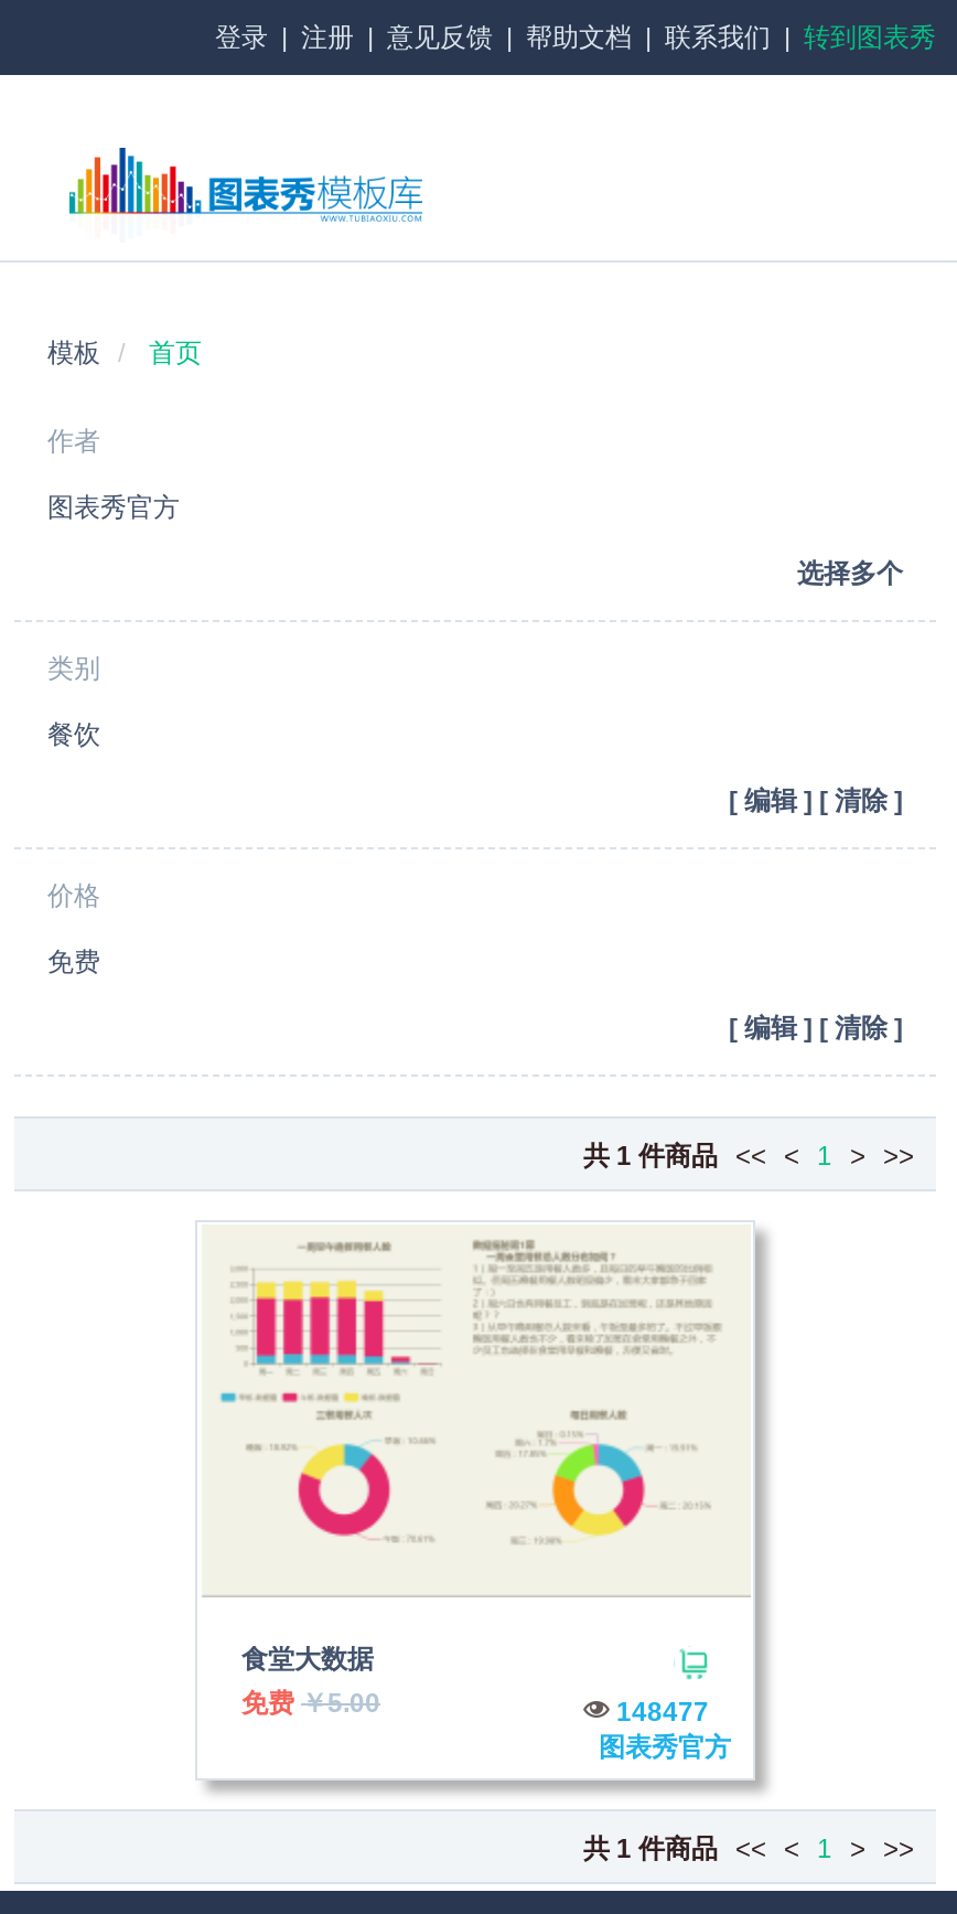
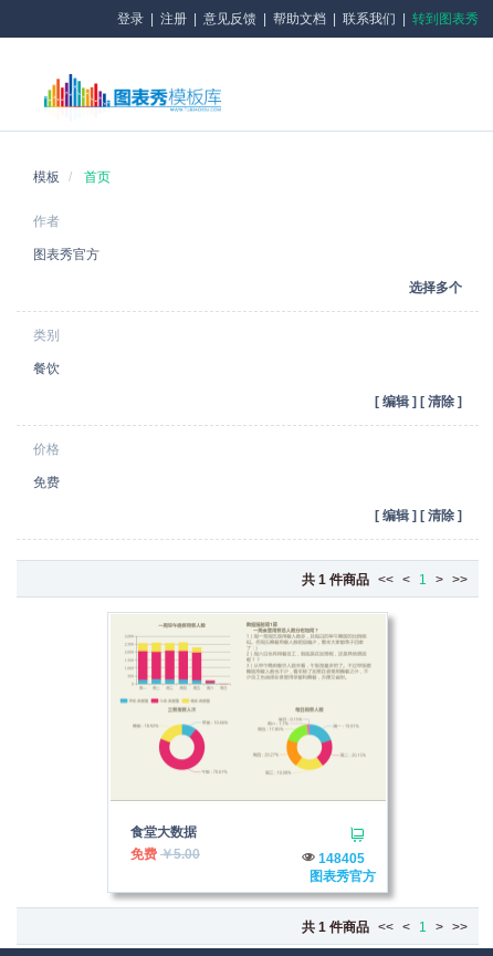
[616,1697,709,1728] 148477 -> [318,851,365,866] 148405

